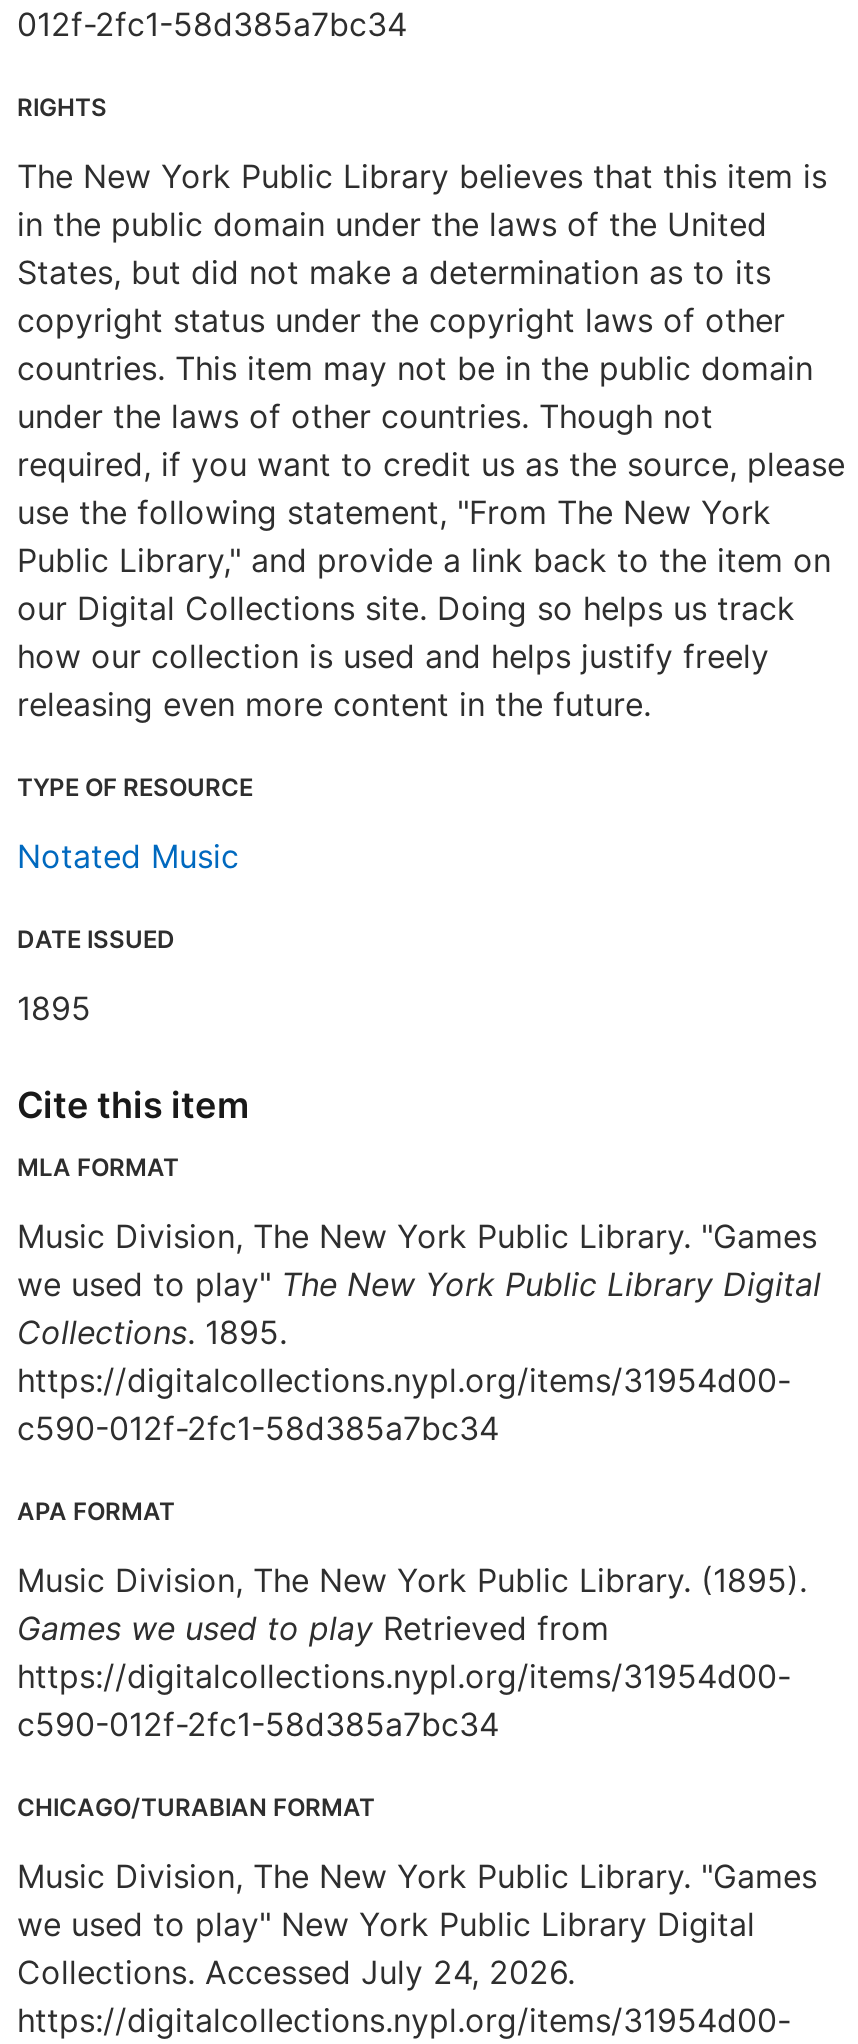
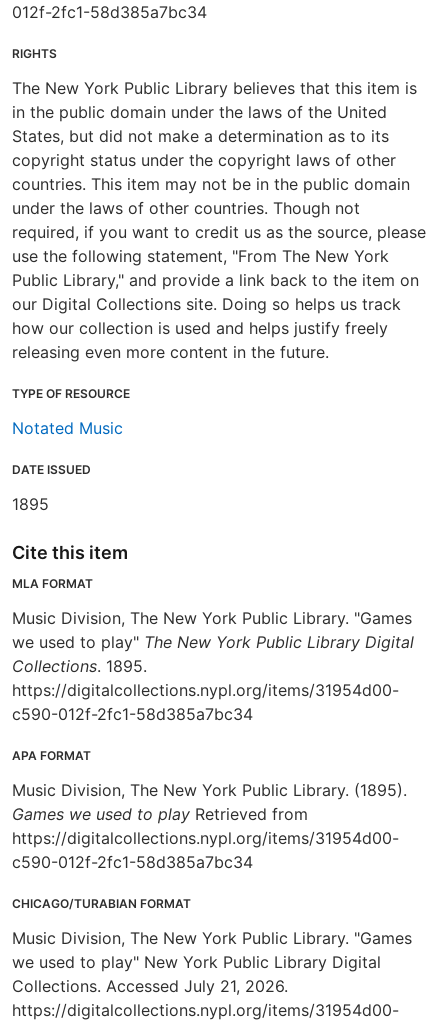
[17,1952,575,1992] Collections. Accessed July 24, 2026. -> [12,976,288,996] Collections. Accessed July 21, 2026.

